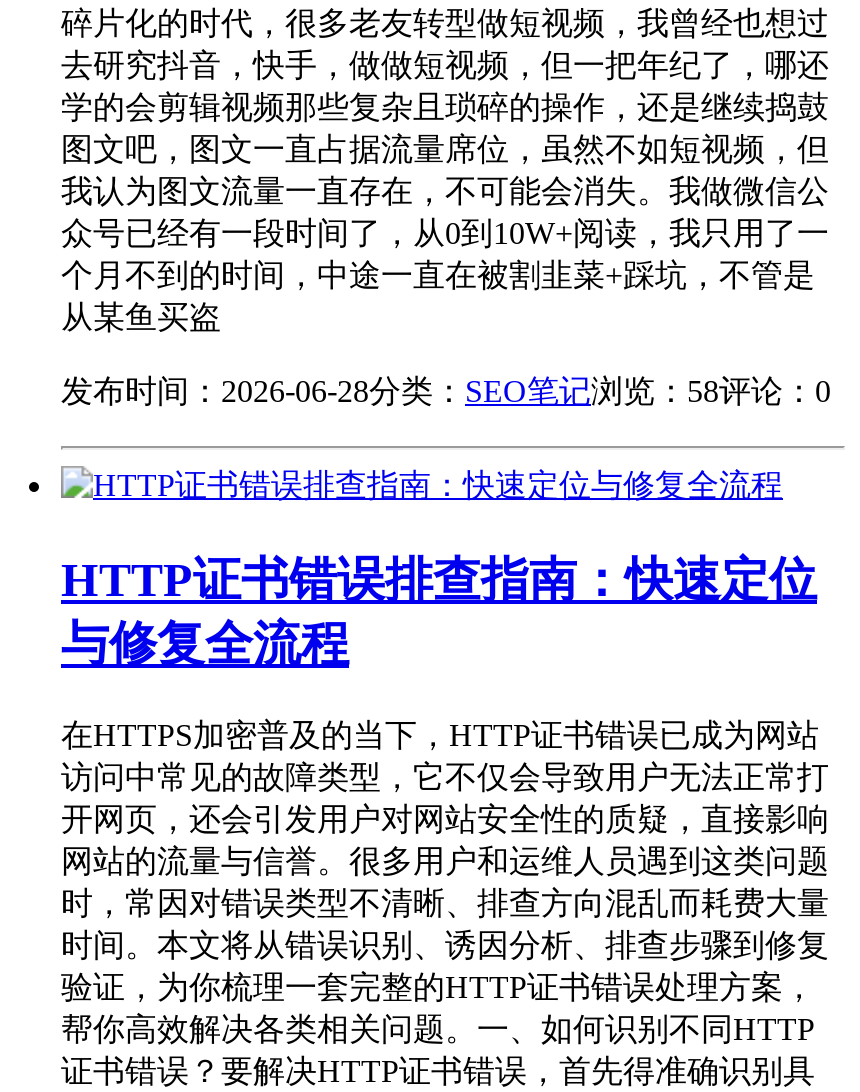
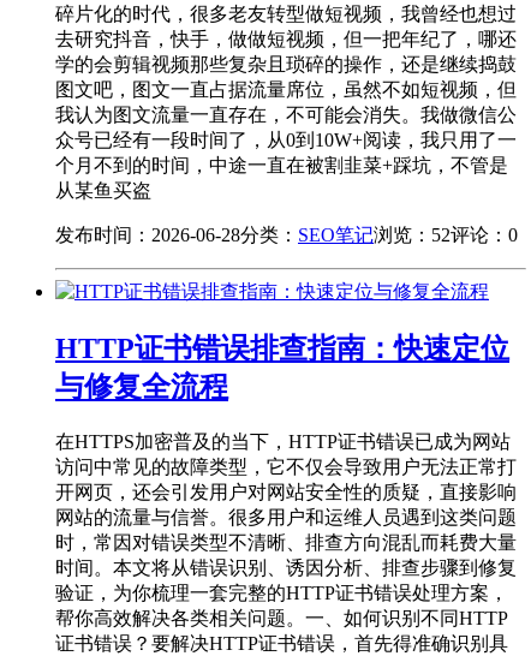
[61,374,831,408] 发布时间：2026-06-28分类：SEO笔记浏览：58评论：0 -> [55,224,518,245] 发布时间：2026-06-28分类：SEO笔记浏览：52评论：0

